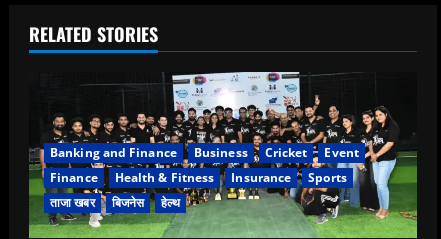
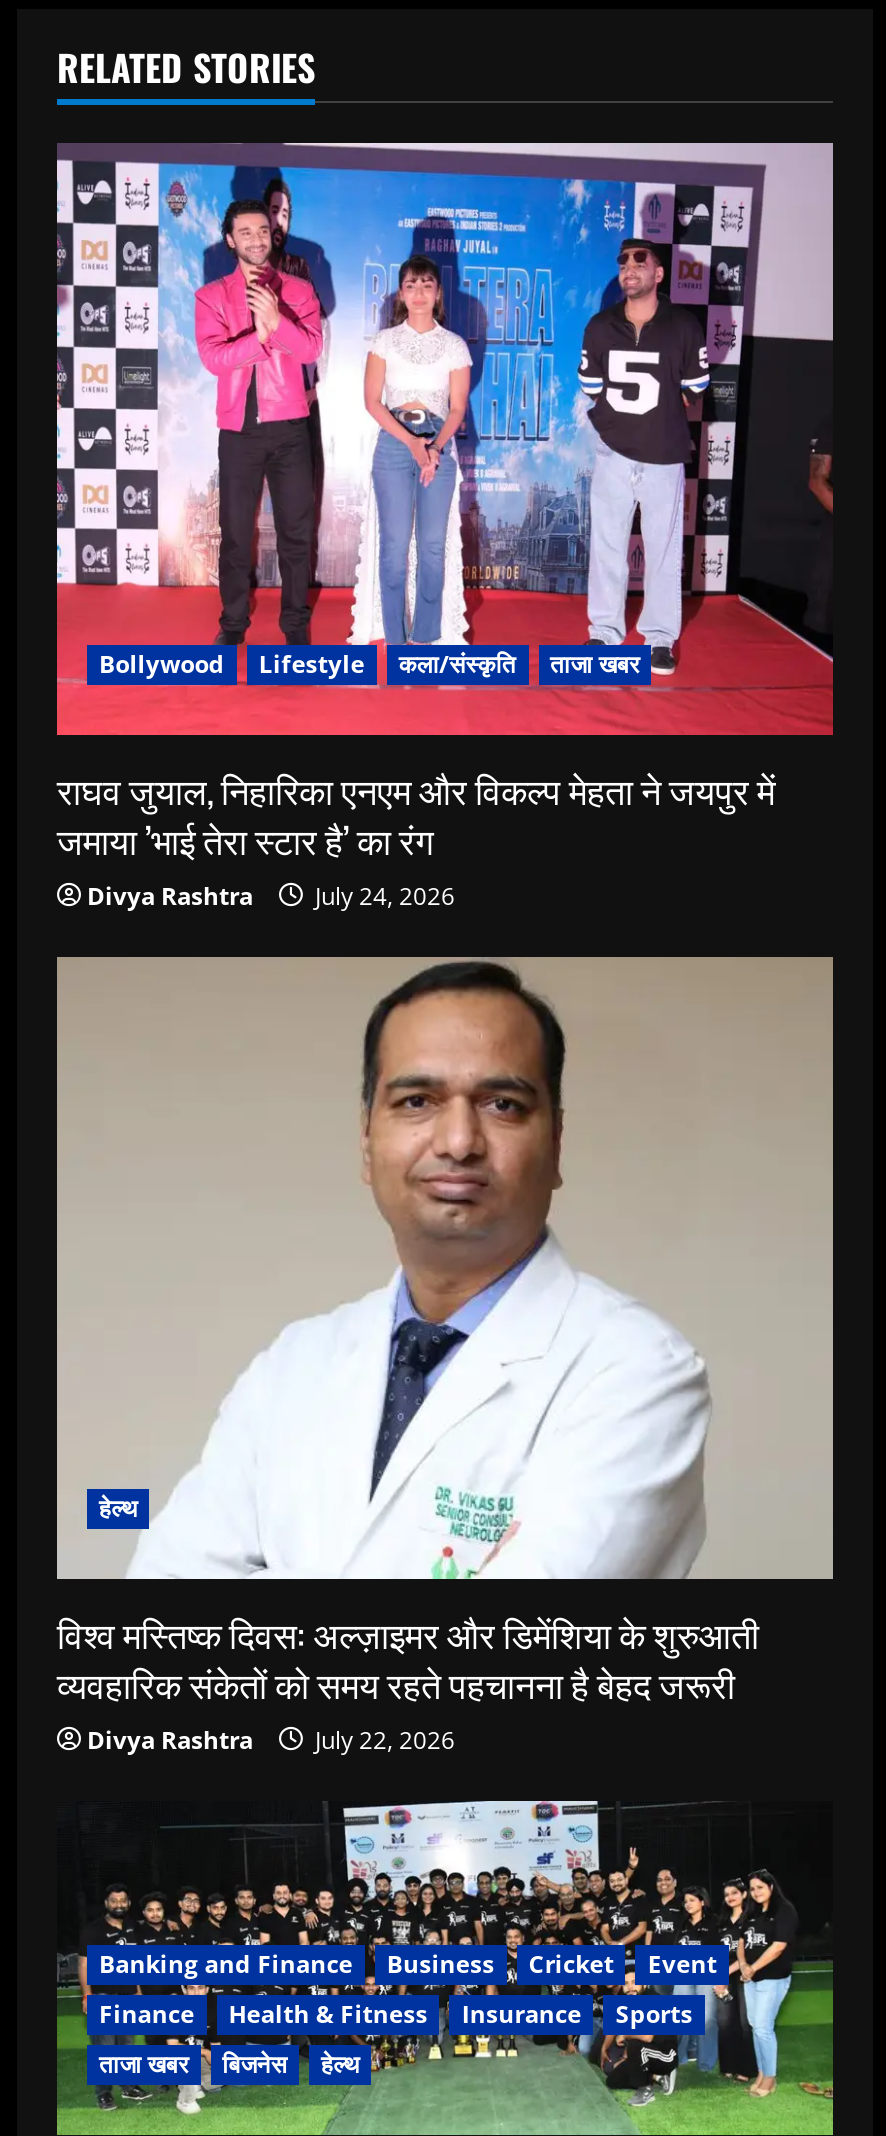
none -> [55,141,835,913] [image] | Bollywood | Lifestyle | कला/संस्कृति | ताजा खबर | राघव जुयाल, निहारिका एनएम और विकल्प मेहता ने जयपुर में | जमाया ’भाई तेरा स्टार है’ का रंग | Divya Rashtra | July 24, 2026
none -> [57,955,833,1758] [image] | हेल्थ | विश्व मस्तिष्क दिवस: अल्ज़ाइमर और डिमेंशिया के शुरुआती | व्यवहारिक संकेतों को समय रहते पहचानना है बेहद जरूरी | Divya Rashtra | July 22, 2026

